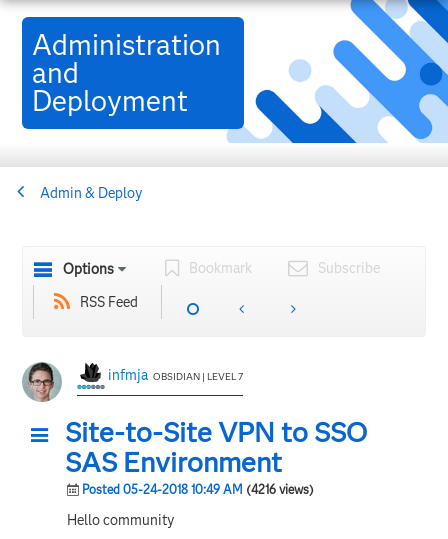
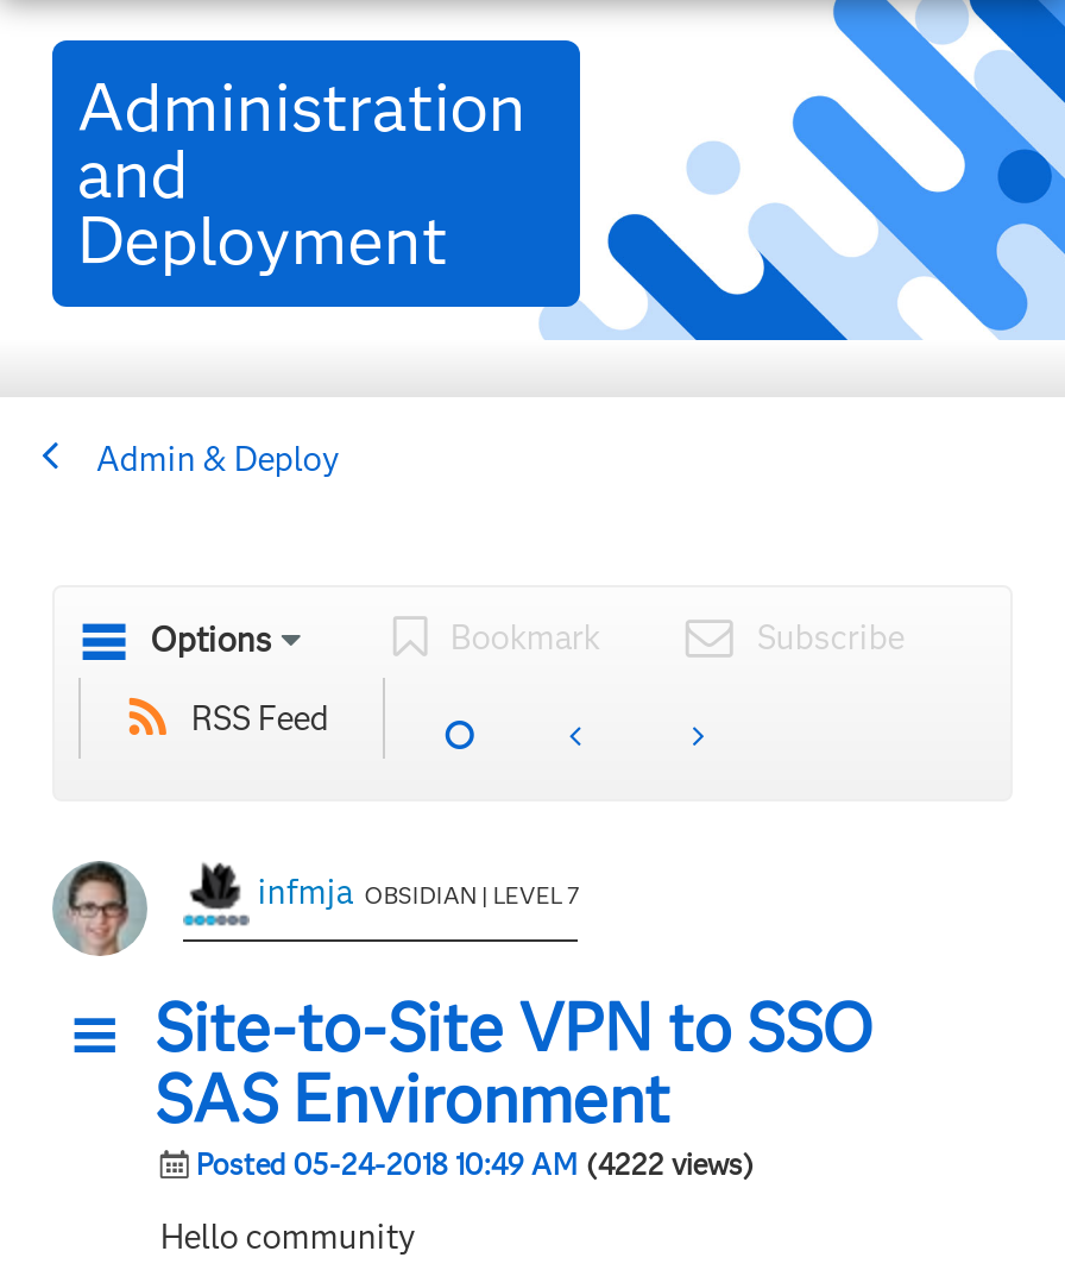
[82,481,314,496] Posted 05-24-2018 10:49 AM (4216 views) -> [196,1145,755,1181] Posted 05-24-2018 10:49 AM (4222 views)

